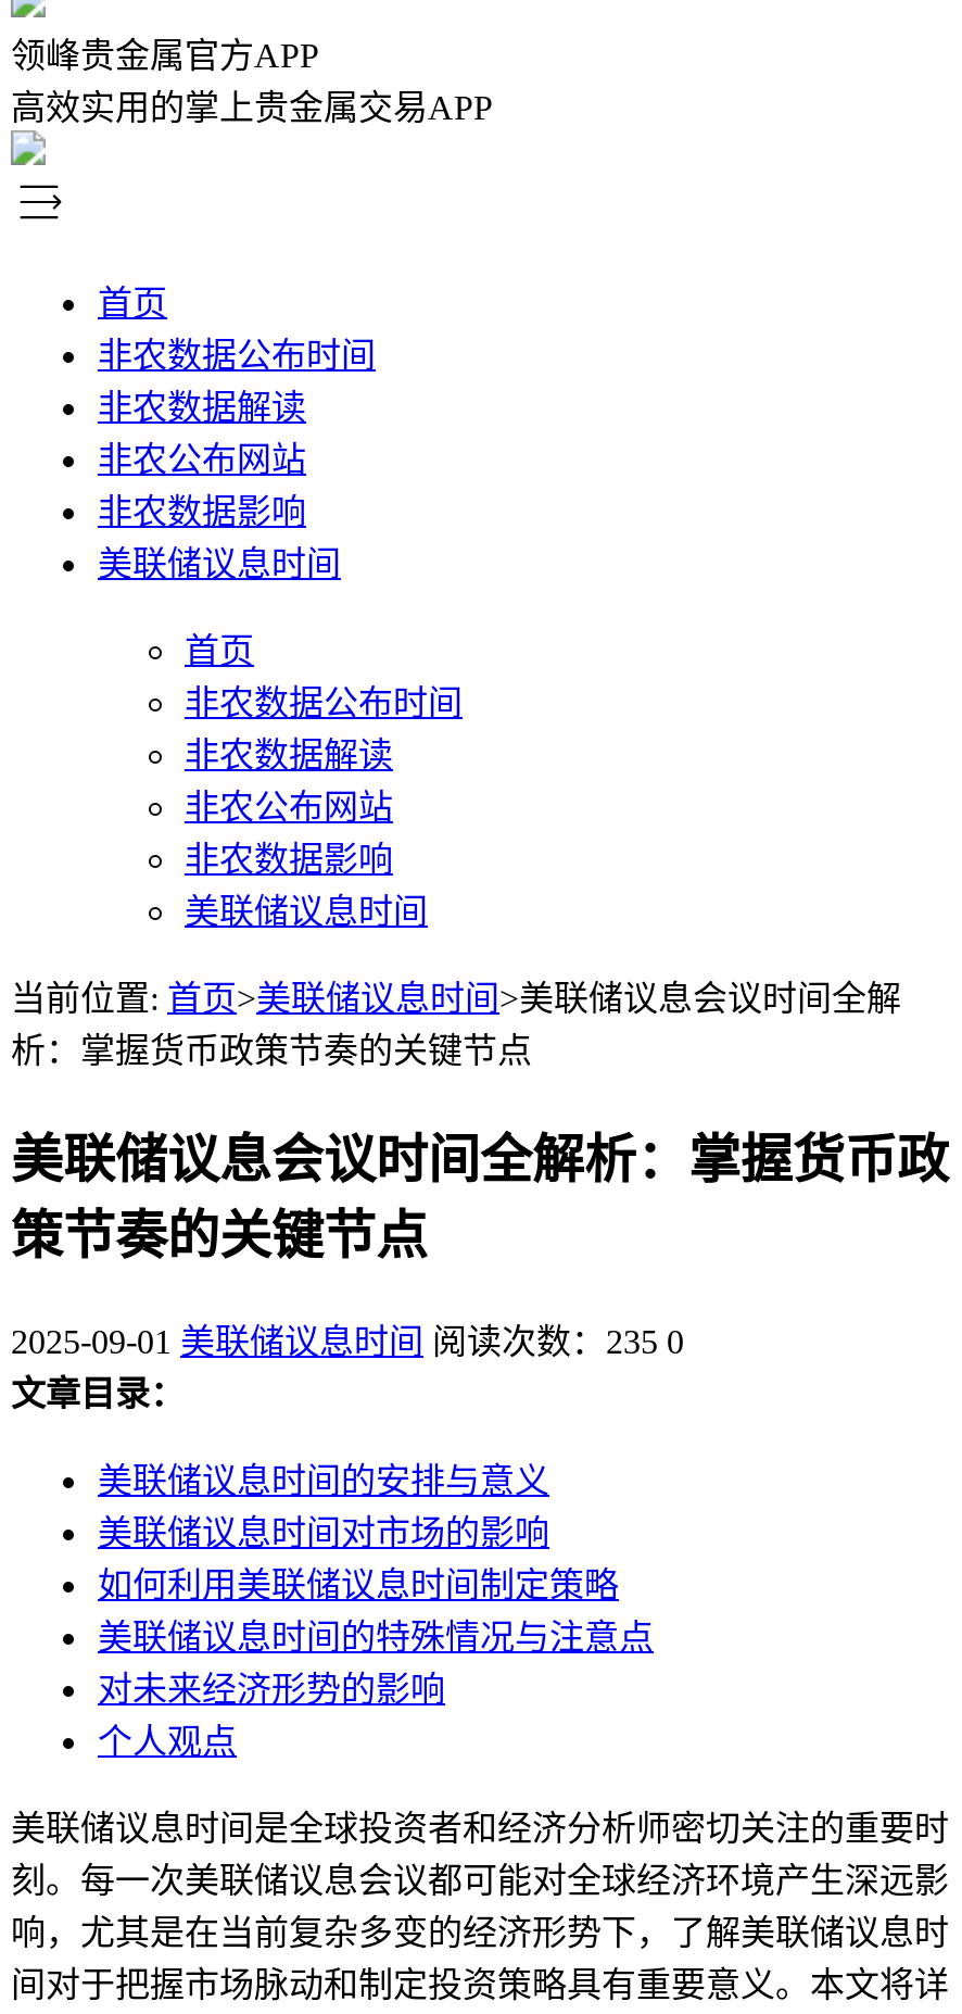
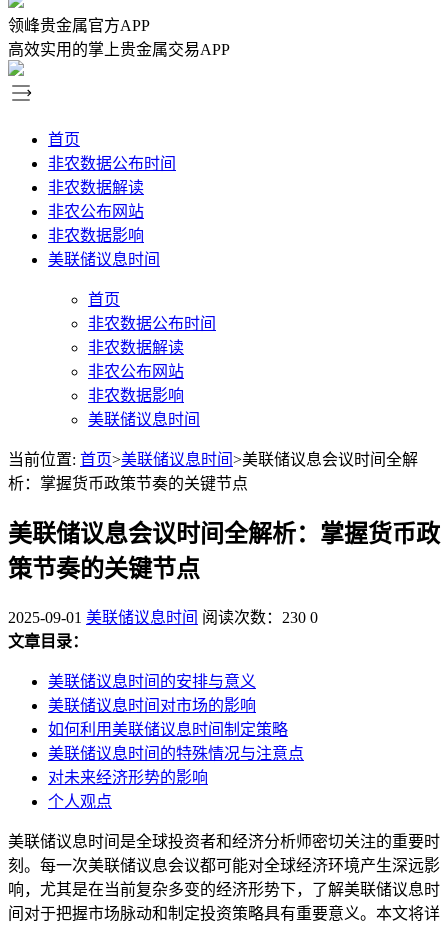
[11,1323,684,1360] 2025-09-01 美联储议息时间 阅读次数：235 0 -> [8,609,318,626] 2025-09-01 美联储议息时间 阅读次数：230 0

